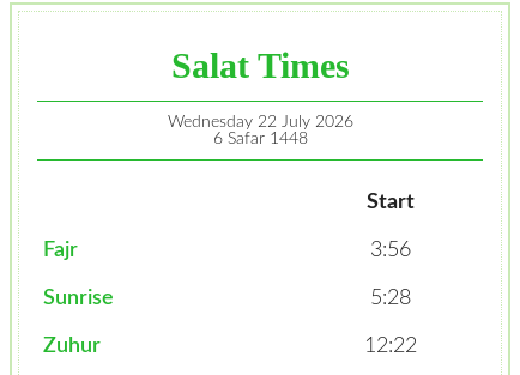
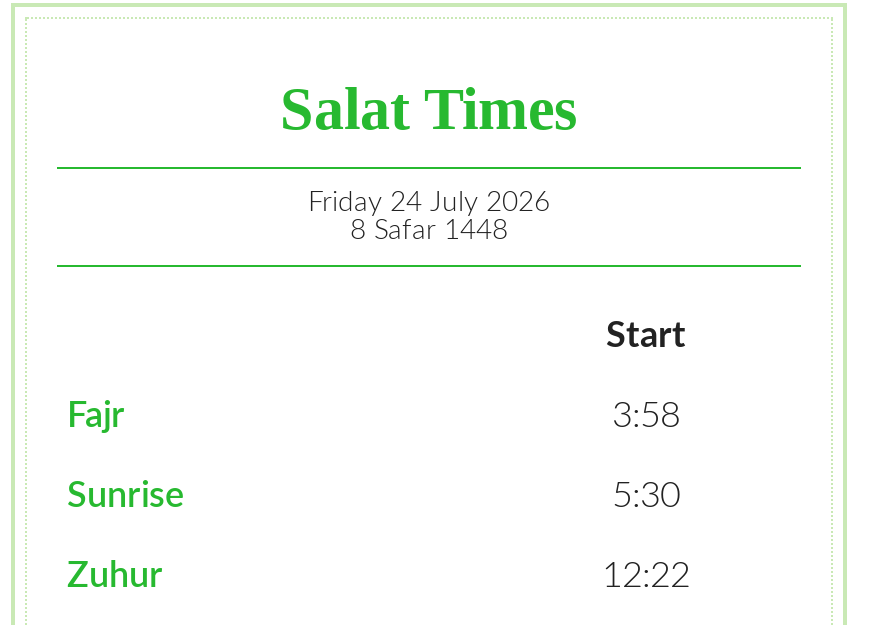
[167,114,353,131] Wednesday 22 July 2026 -> [308,189,550,217] Friday 24 July 2026
[213,131,307,147] 6 Safar 1448 -> [350,217,508,245] 8 Safar 1448
[370,240,410,261] 3:56 -> [612,399,680,435] 3:58
[370,288,410,309] 5:28 -> [612,479,680,515] 5:30

